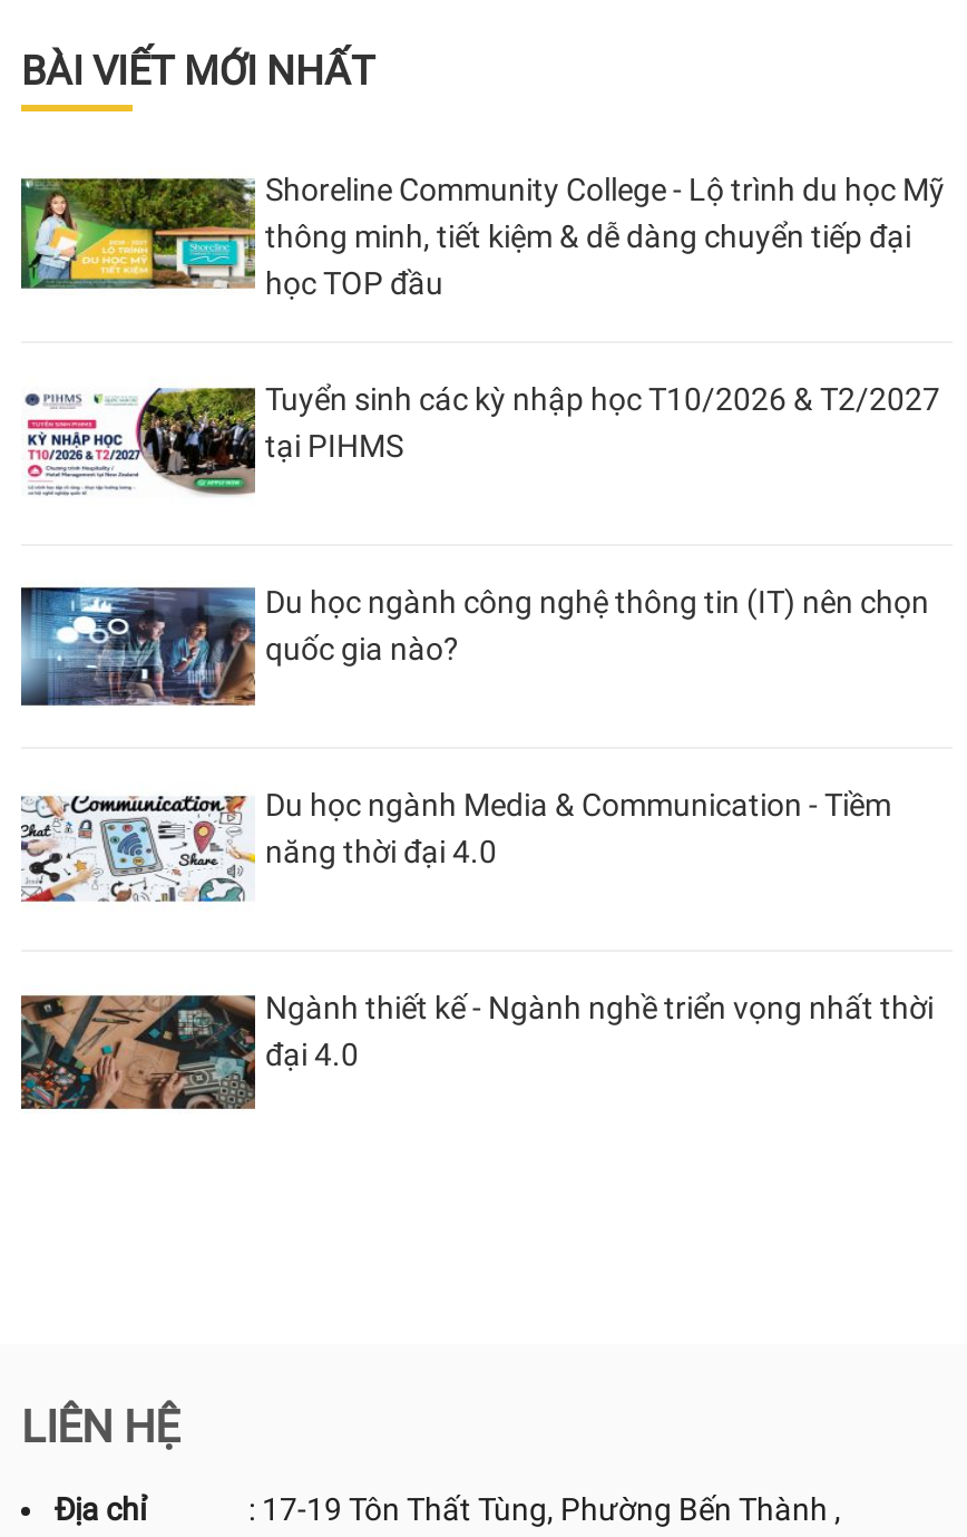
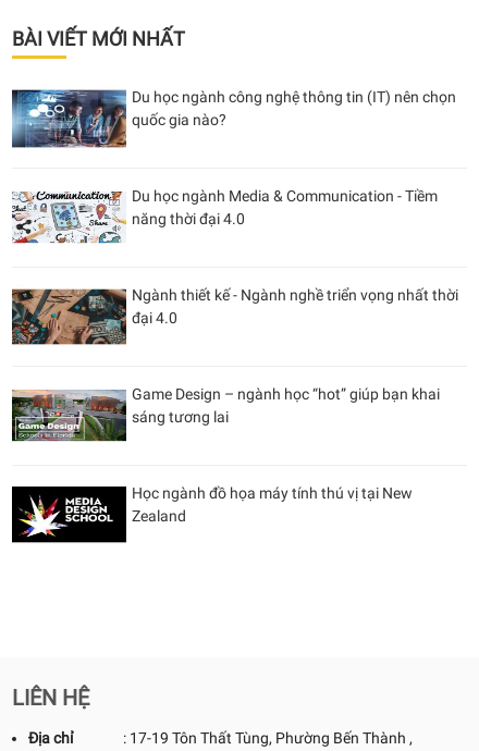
[19,173,945,465] [image] | Shoreline Community College - Lộ trình du học Mỹ | thông minh, tiết kiệm & dễ dàng chuyển tiếp đại | học TOP đầu | Tuyển sinh các kỳ nhập học T10/2026 & T2/2027 | tại PIHMS -> none
[26,387,255,496] [image] -> none
moved [17,581,934,1073] -> [10,86,458,326]: [image] | Du học ngành công nghệ thông tin (IT) nên chọn | quốc gia nào? | Du học ngành Media & Communication - Tiềm | năng thời đại 4.0 | Ngành thiết kế - Ngành nghề triển vọng nhất thời | đại 4.0
none -> [11,385,439,442] [image] | Game Design – ngành học “hot” giúp bạn khai | sáng tương lai
none -> [11,484,412,543] [image] | Học ngành đồ họa máy tính thú vị tại New | Zealand

